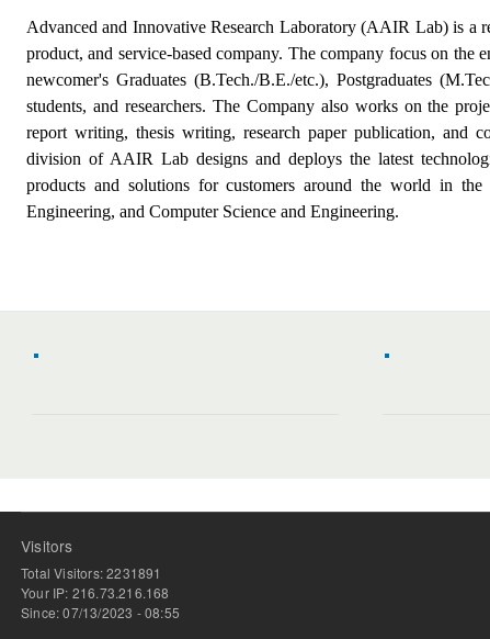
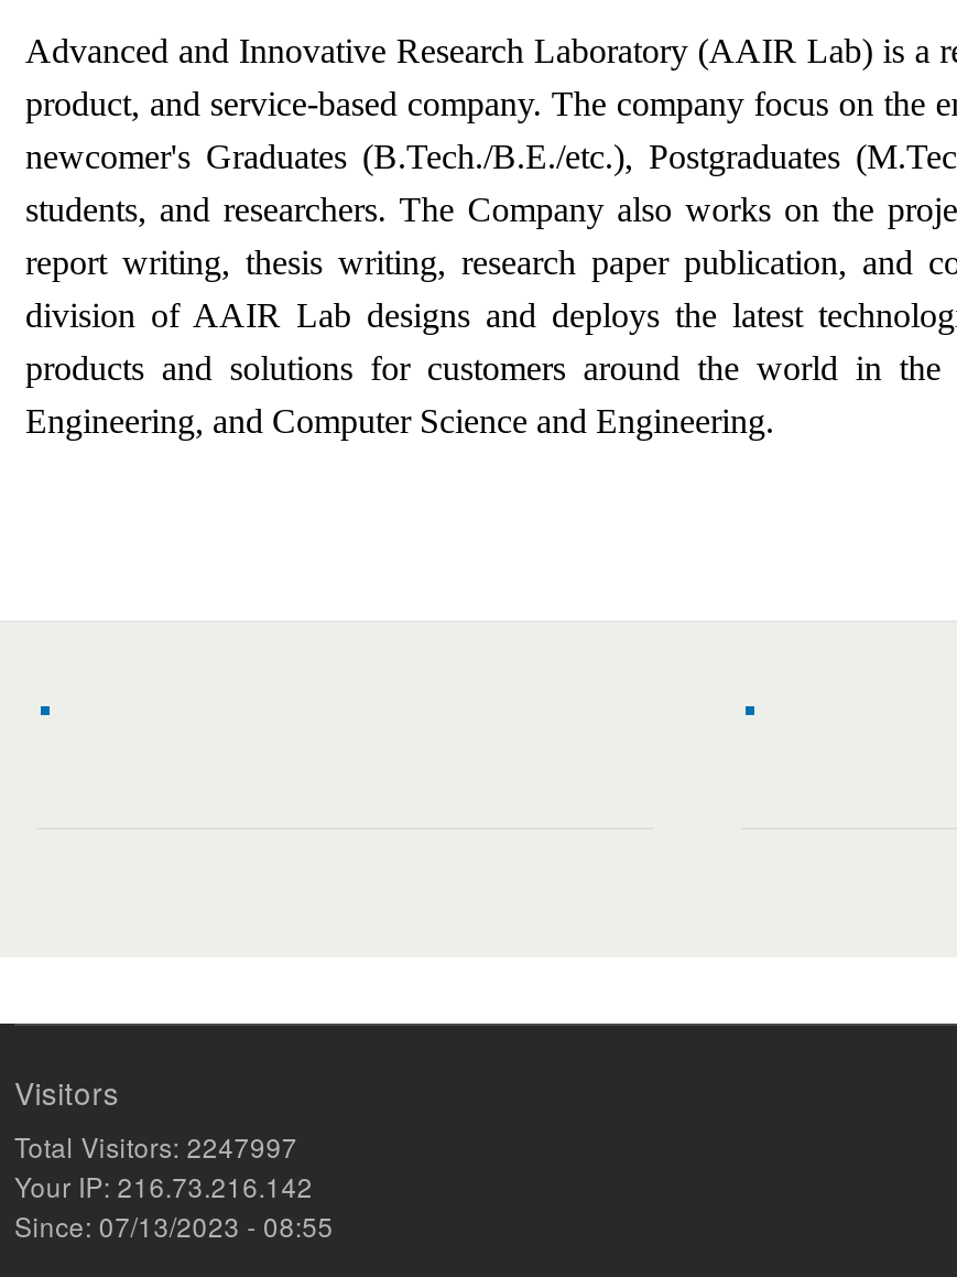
[21,563,162,582] Total Visitors: 2231891 -> [14,1127,298,1165] Total Visitors: 2247997
[21,583,169,602] Your IP: 216.73.216.168 -> [14,1167,313,1204] Your IP: 216.73.216.142

